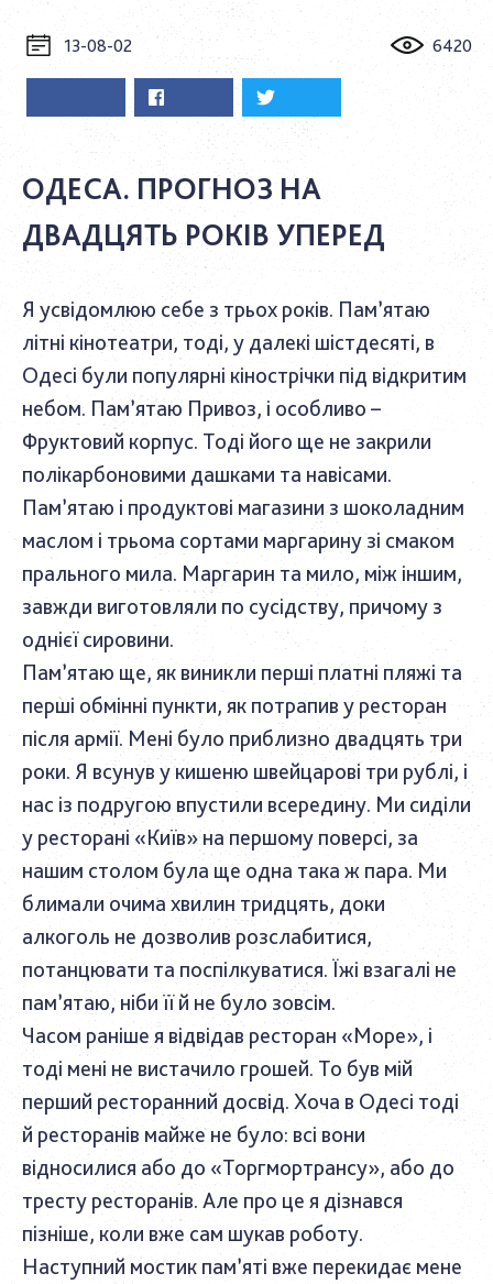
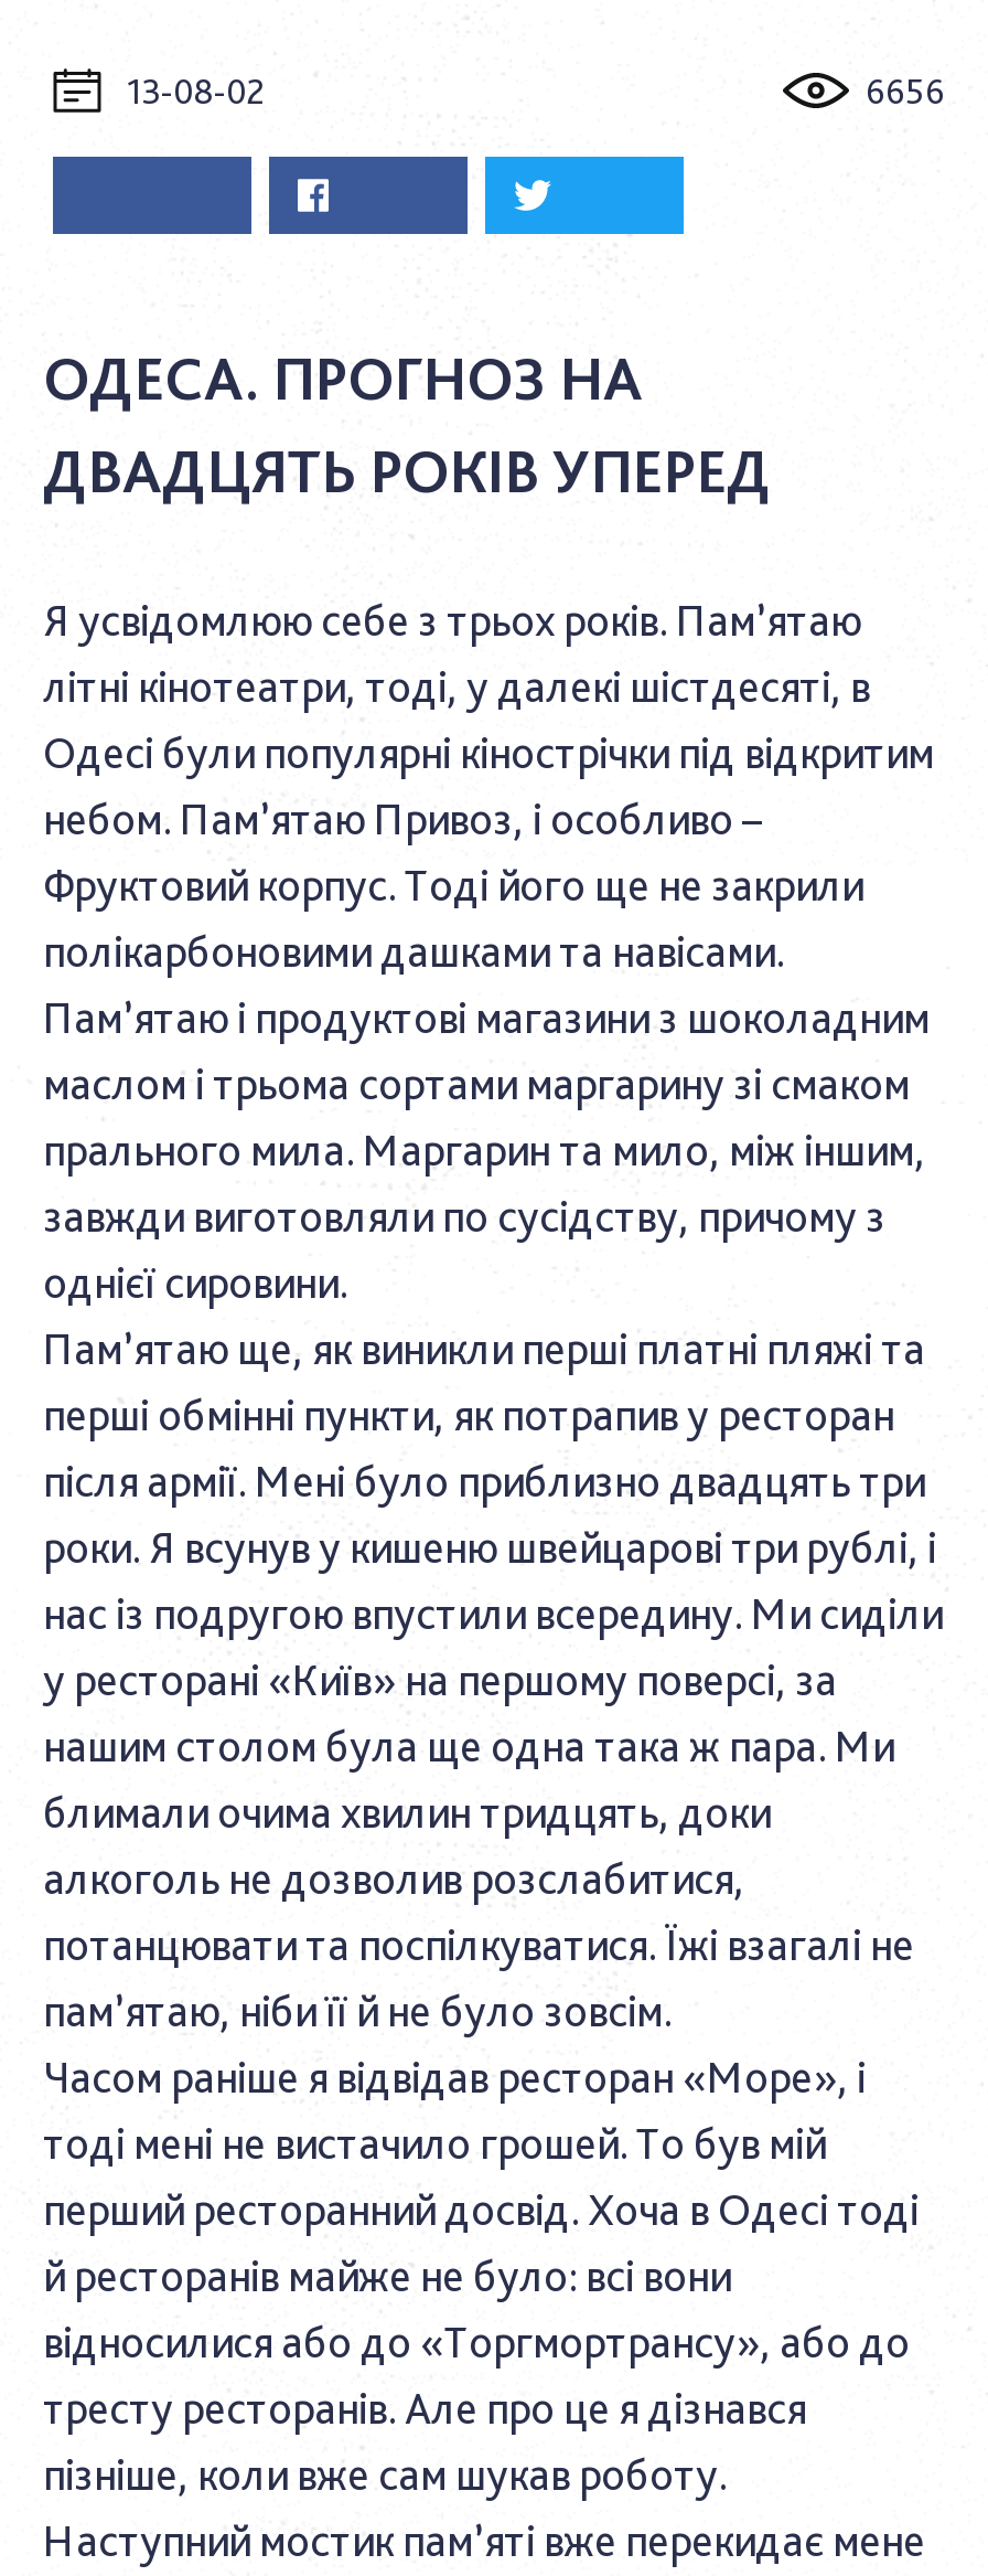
[432,35,472,56] 6420 -> [866,70,945,112] 6656

